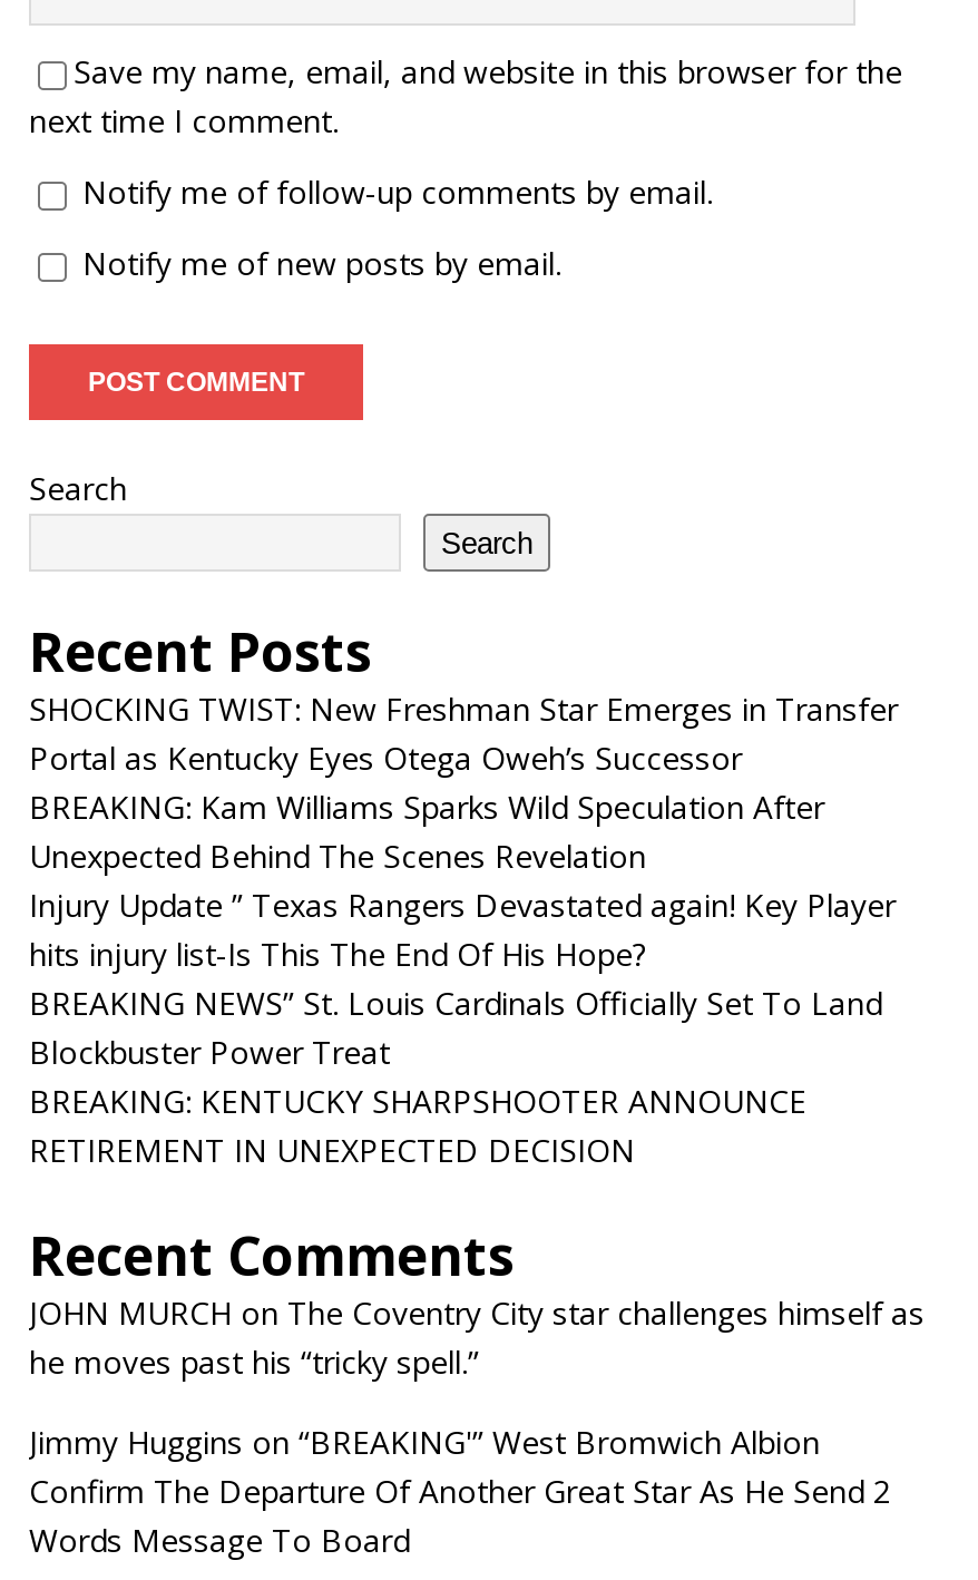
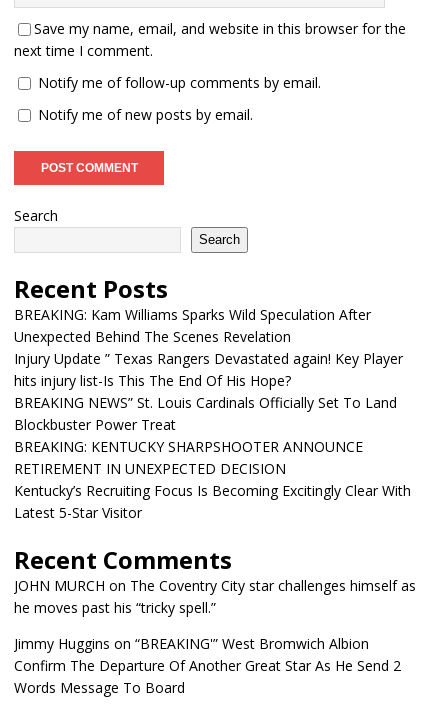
[29,687,898,779] SHOCKING TWIST: New Freshman Star Emerges in Transfer | Portal as Kentucky Eyes Otega Oweh’s Successor -> none
moved [29,786,896,1171] -> [14,304,403,477]: BREAKING: Kam Williams Sparks Wild Speculation After | Unexpected Behind The Scenes Revelation | Injury Update ” Texas Rangers Devastated again! Key Player | hits injury list-Is This The End Of His Hope? | BREAKING NEWS” St. Louis Cardinals Officially Set To Land | Blockbuster Power Treat | BREAKING: KENTUCKY SHARPSHOOTER ANNOUNCE | RETIREMENT IN UNEXPECTED DECISION
none -> [14,480,411,521] Kentucky’s Recruiting Focus Is Becoming Excitingly Clear With | Latest 5-Star Visitor

